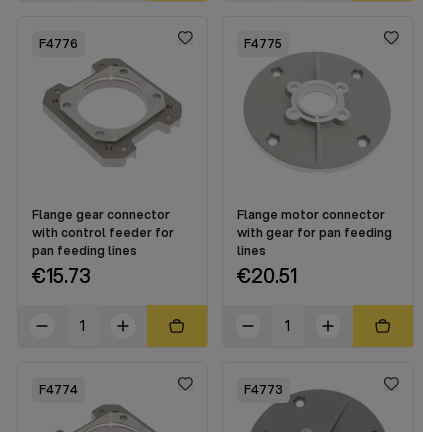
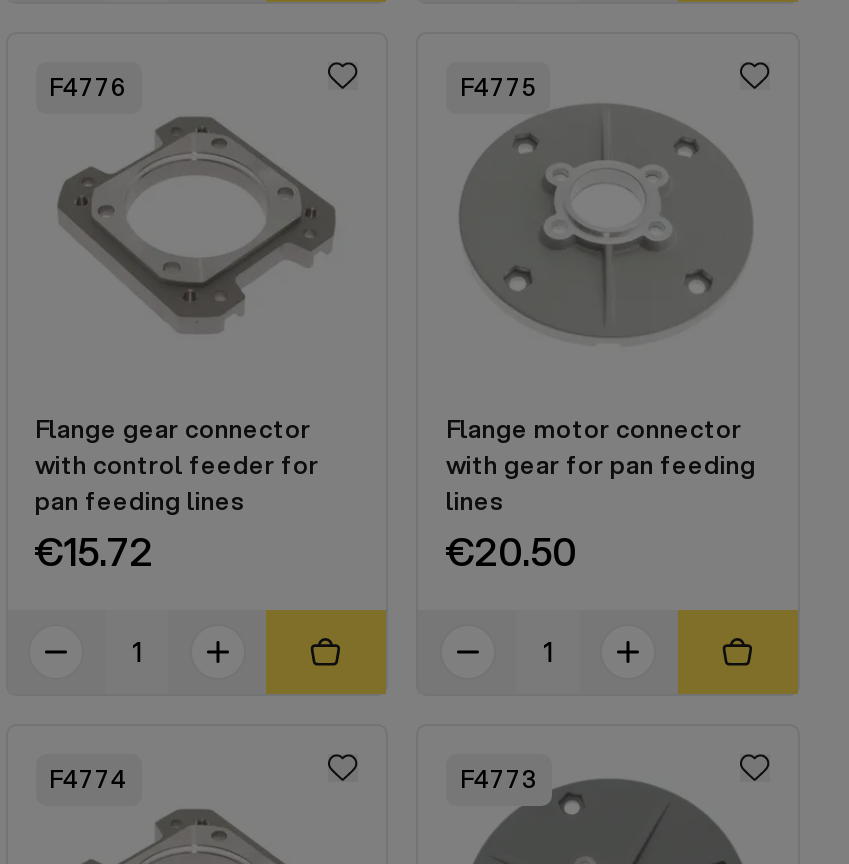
[31,261,90,290] €15.73 -> [35,523,153,581] €15.72
[237,261,297,290] €20.51 -> [446,523,576,581] €20.50

